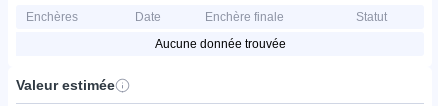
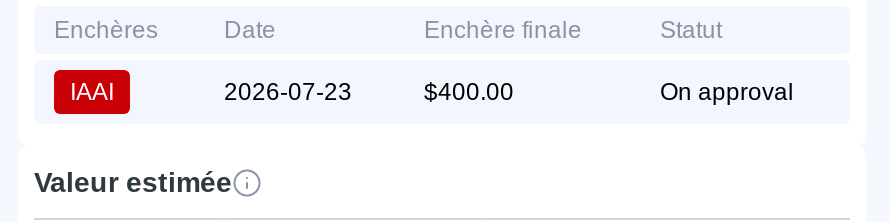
[154,37,285,51] Aucune donnée trouvée -> [70,78,794,106] IAAI | 2026-07-23 | $400.00 | On approval

